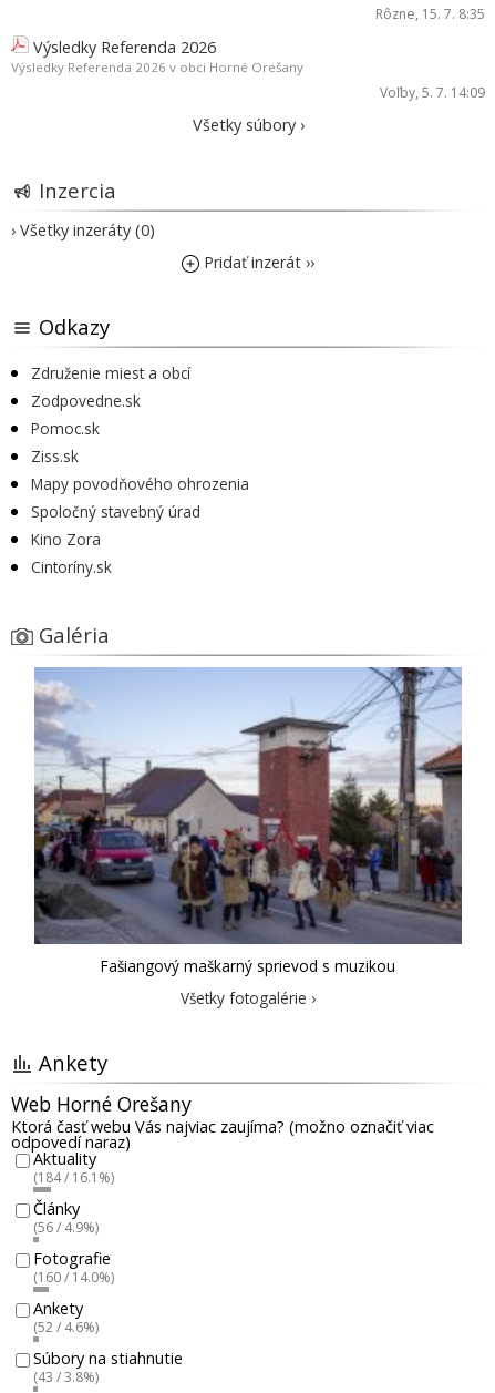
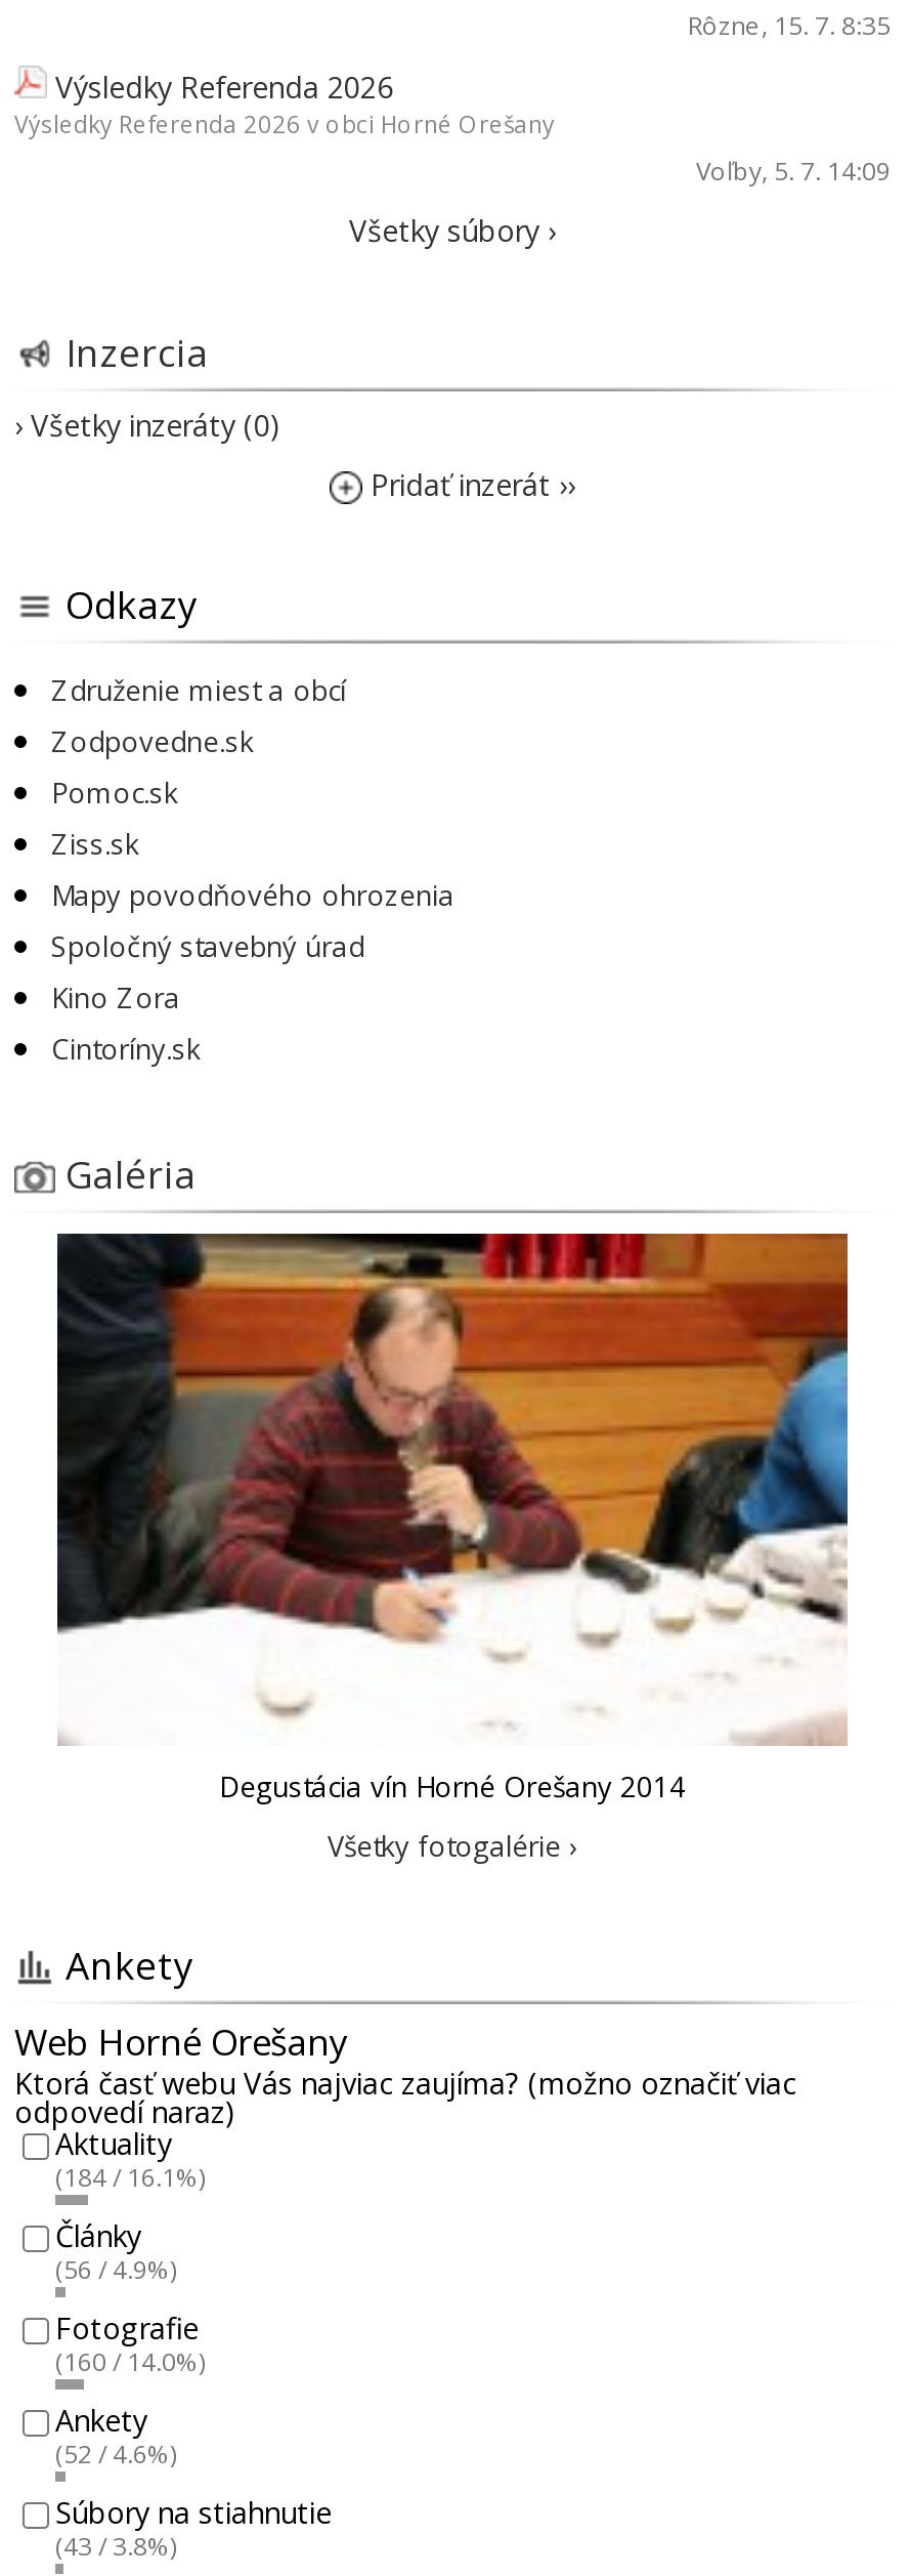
[33,666,463,977] [image] | Fašiangový maškarný sprievod s muzikou -> [55,1232,850,1806] [image] | Degustácia vín Horné Orešany 2014

